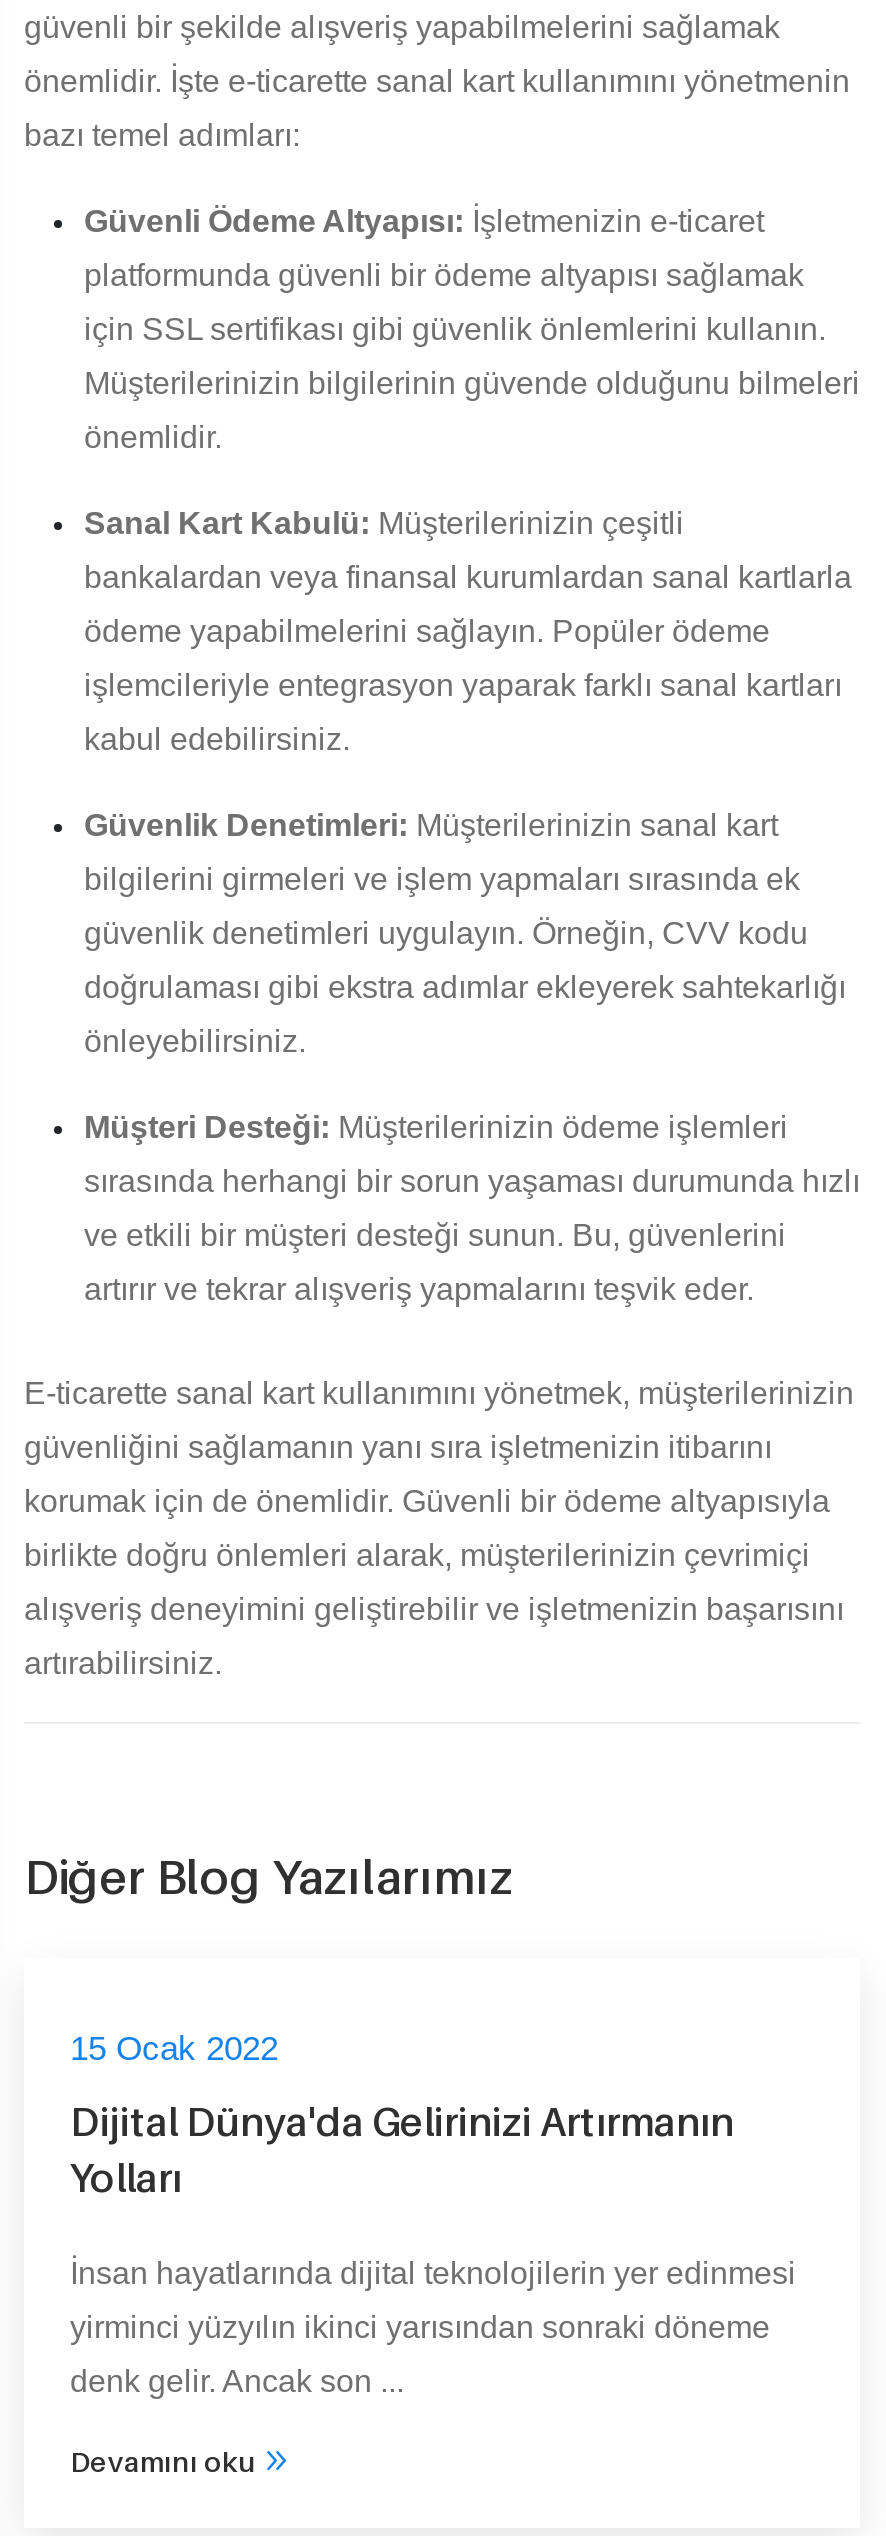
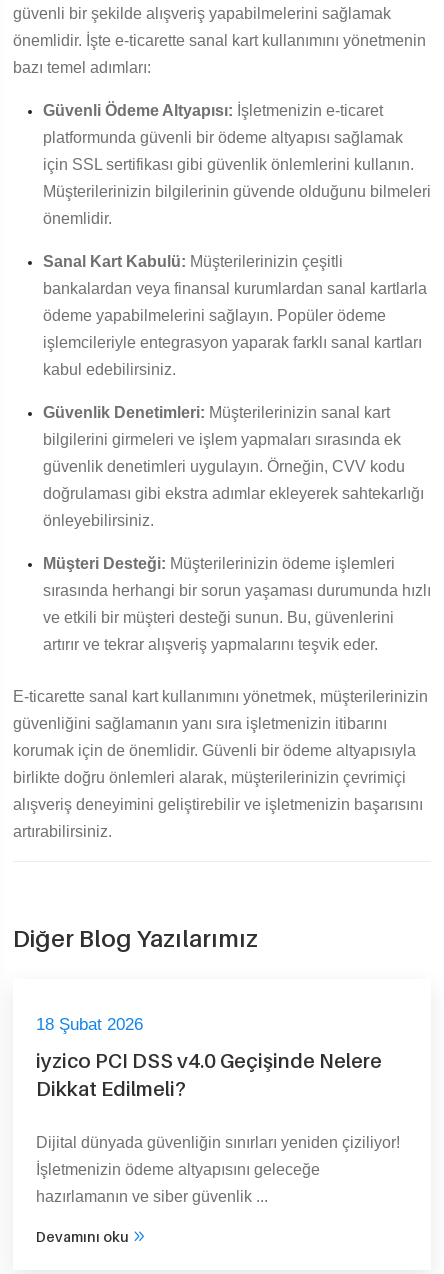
[70,2030,278,2068] 15 Ocak 2022 -> [36,1015,143,1034] 18 Şubat 2026
[70,2098,734,2202] Dijital Dünya'da Gelirinizi Artırmanın | Yolları -> [36,1049,382,1101] iyzico PCI DSS v4.0 Geçişinde Nelere | Dikkat Edilmeli?
[70,2256,796,2290] İnsan hayatlarında dijital teknolojilerin yer edinmesi -> [36,1134,400,1151] Dijital dünyada güvenliğin sınırları yeniden çiziliyor!
[70,2310,770,2344] yirminci yüzyılın ikinci yarısından sonraki döneme -> [36,1161,320,1178] İşletmenizin ödeme altyapısını geleceğe
[70,2364,404,2398] denk gelir. Ancak son ... -> [36,1188,268,1205] hazırlamanın ve siber güvenlik ...

